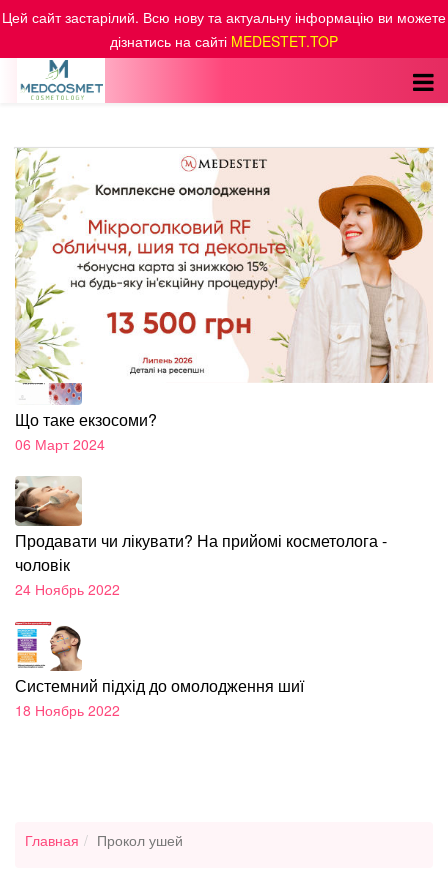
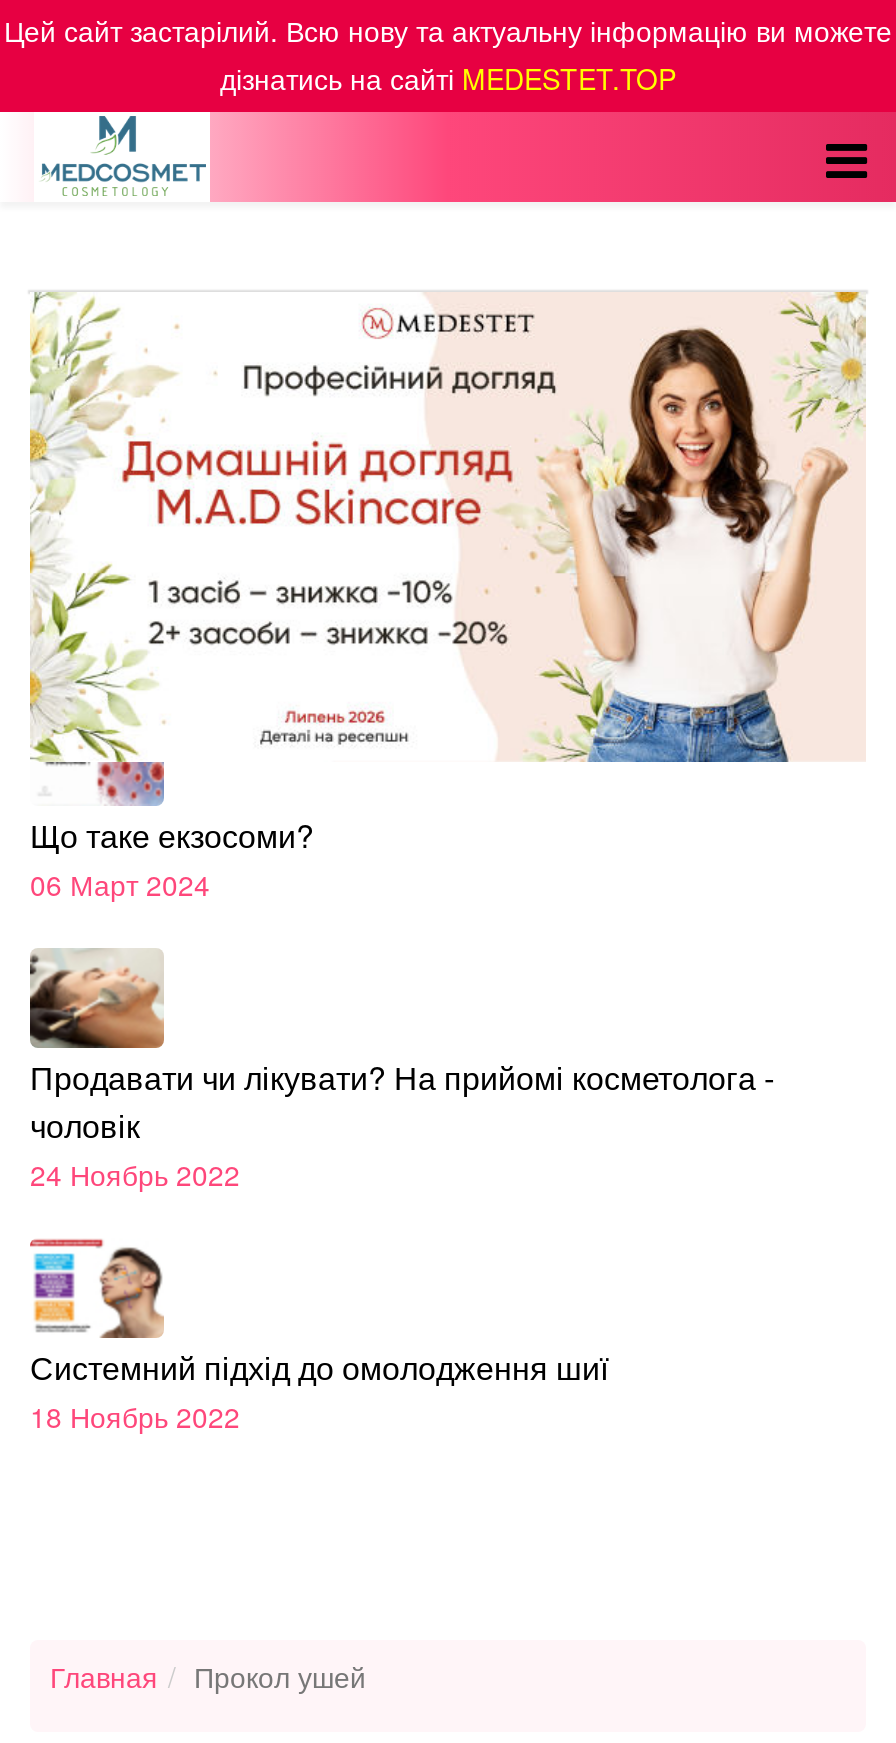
[52,166,423,384] [image] -> [106,326,844,764] [image]

